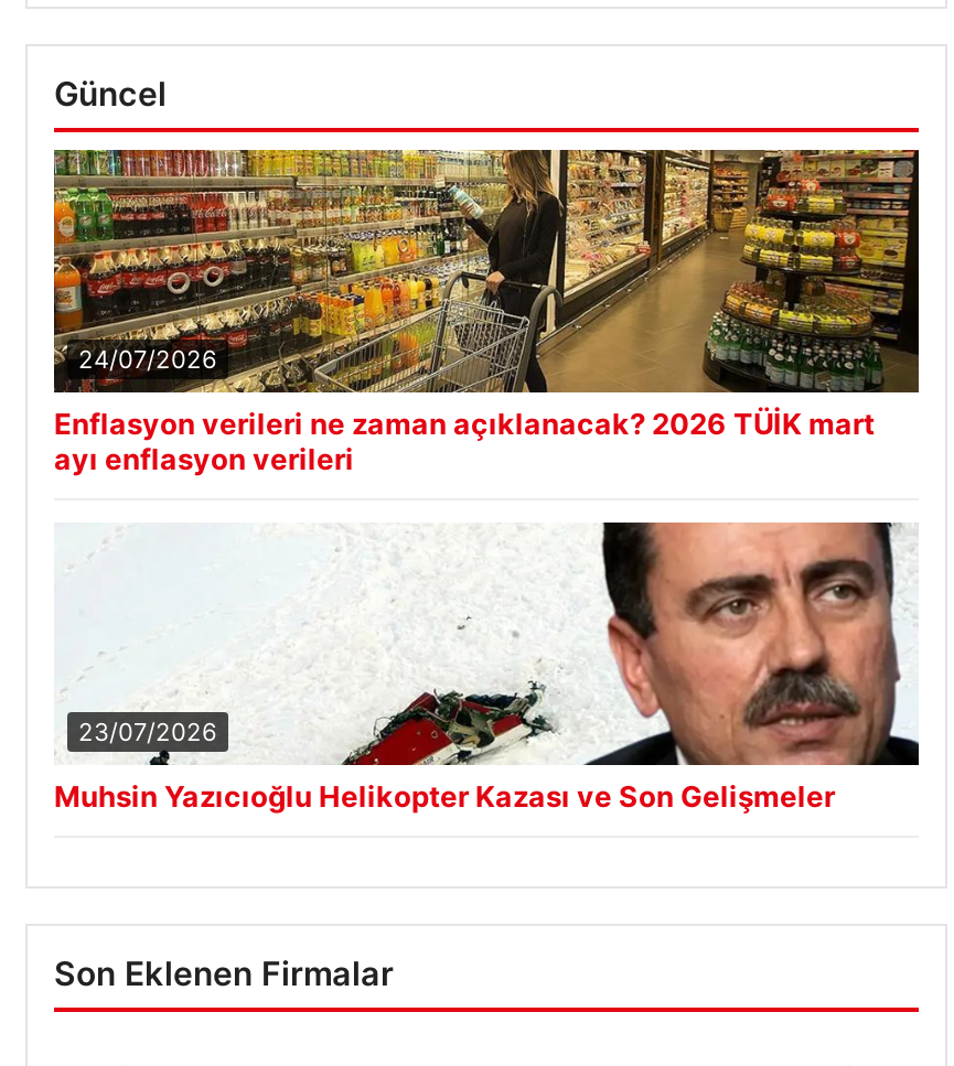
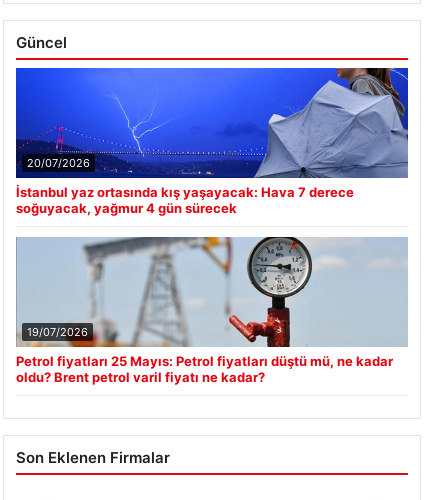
[52,127,921,394] [image] | 24/07/2026 -> [15,57,409,178] [image] | 20/07/2026
[54,405,875,476] Enflasyon verileri ne zaman açıklanacak? 2026 TÜİK mart | ayı enflasyon verileri -> [16,184,354,216] İstanbul yaz ortasında kış yaşayacak: Hava 7 derece | soğuyacak, yağmur 4 gün sürecek
[56,521,917,747] [image] | 23/07/2026 -> [16,236,408,346] [image] | 19/07/2026
[54,778,835,813] Muhsin Yazıcıoğlu Helikopter Kazası ve Son Gelişmeler -> [16,353,393,385] Petrol fiyatları 25 Mayıs: Petrol fiyatları düştü mü, ne kadar | oldu? Brent petrol varil fiyatı ne kadar?

